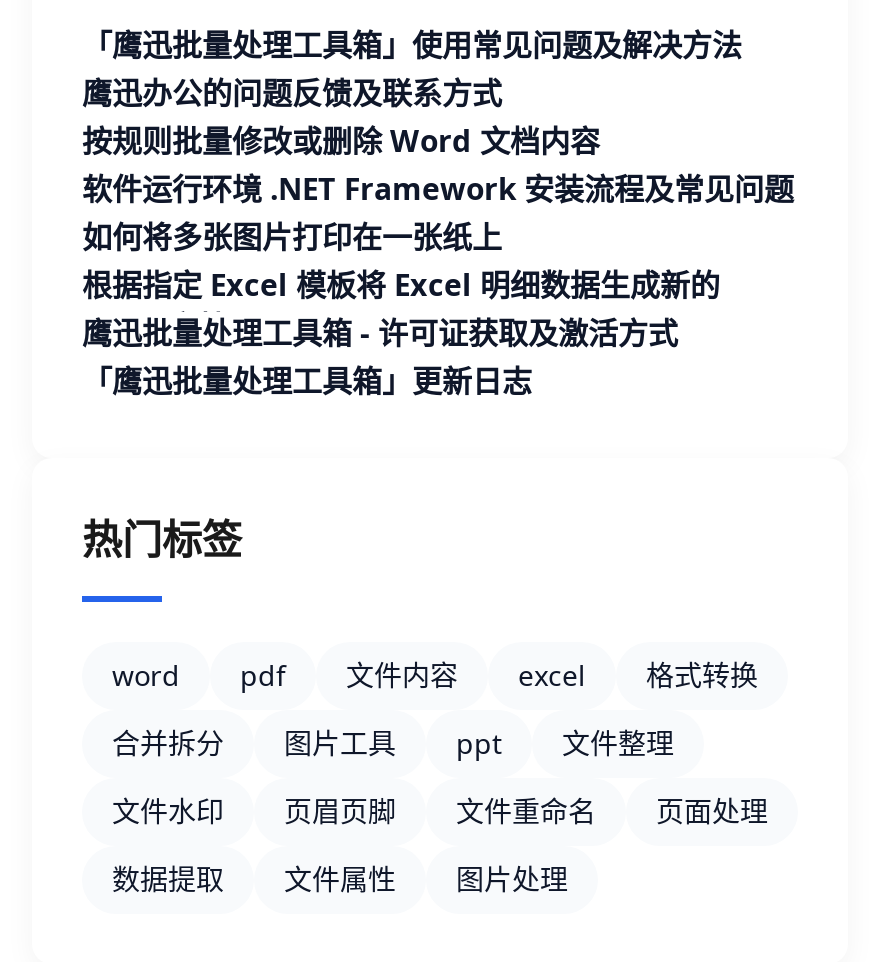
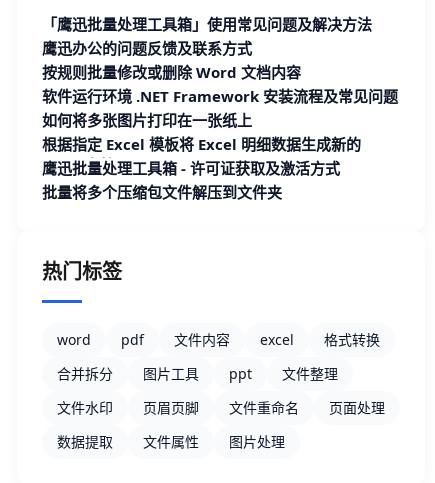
[82,360,532,400] 「鹰迅批量处理工具箱」更新日志 -> [42,182,282,202] 批量将多个压缩包文件解压到文件夹

